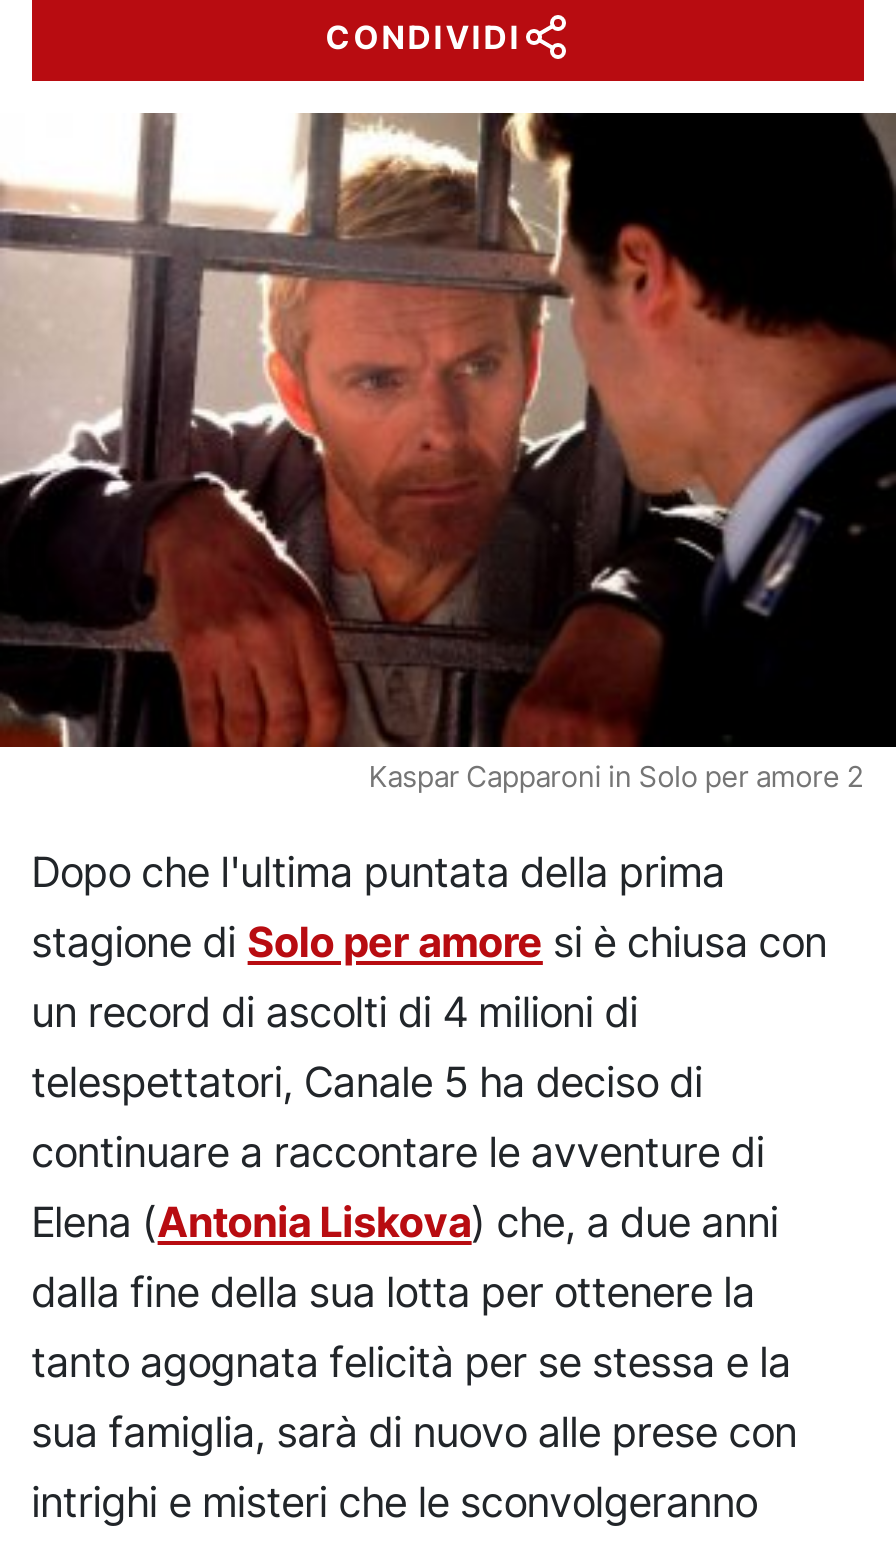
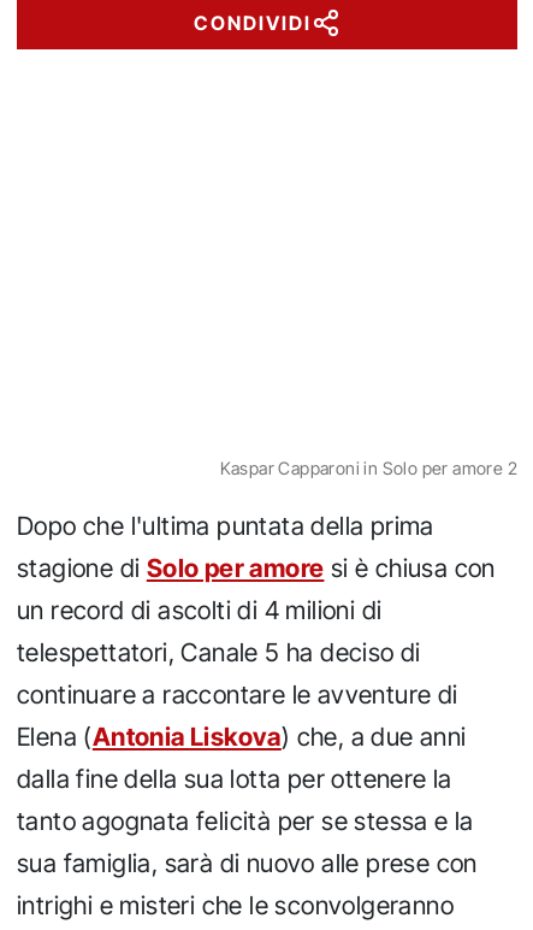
[6,111,890,749] [image] -> none

